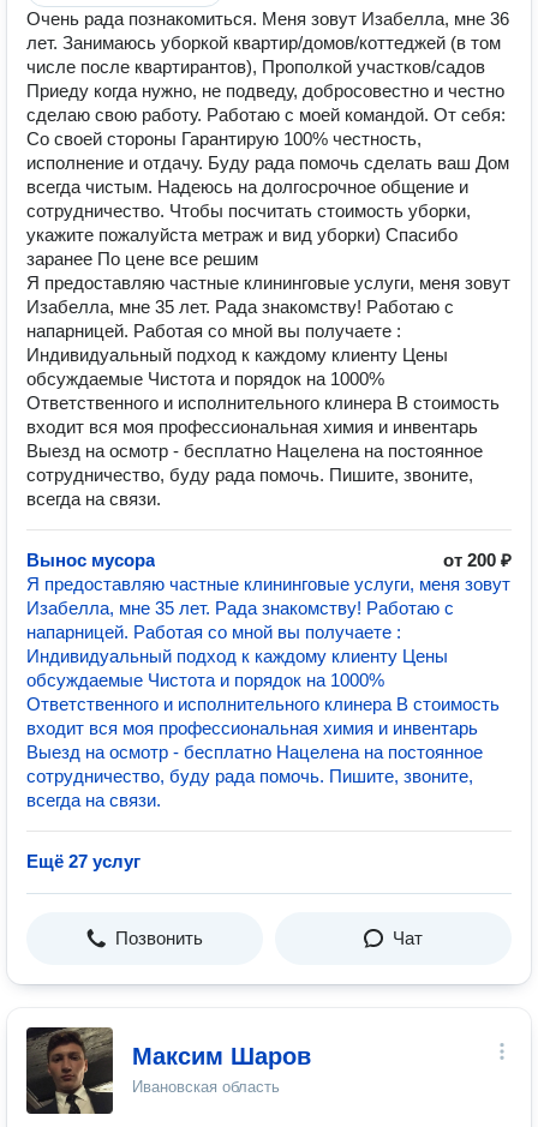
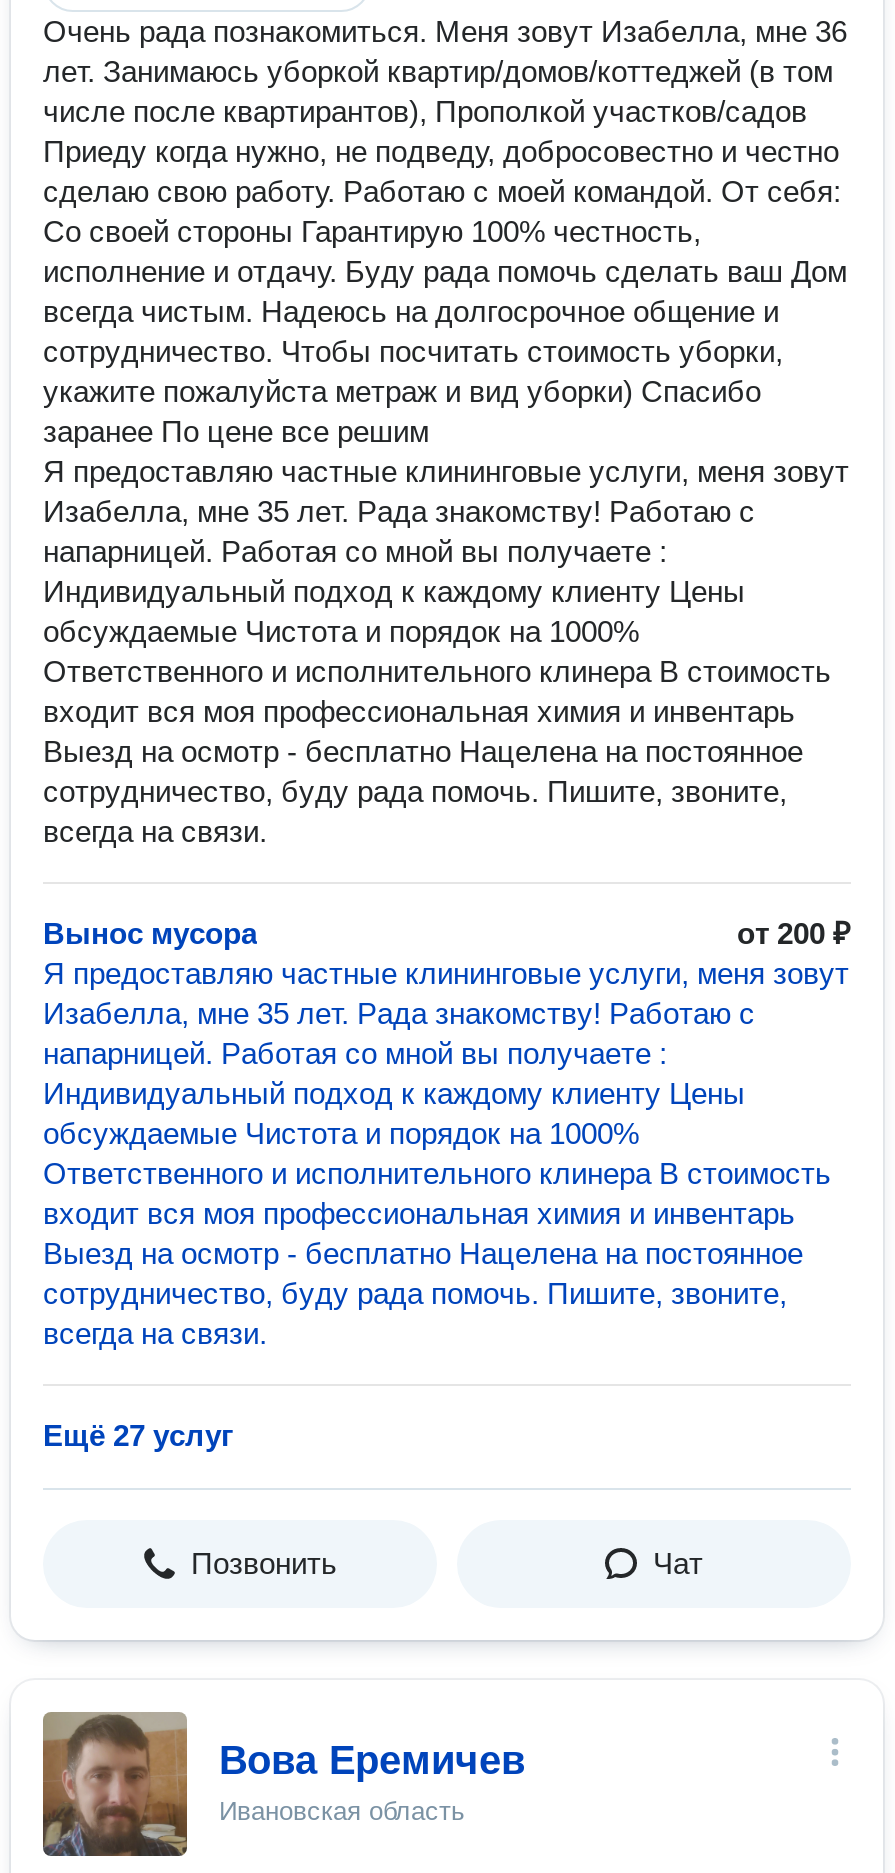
[25,1026,311,1115] [image] | Максим Шаров -> [41,1710,525,1858] [image] | Вова Еремичев

